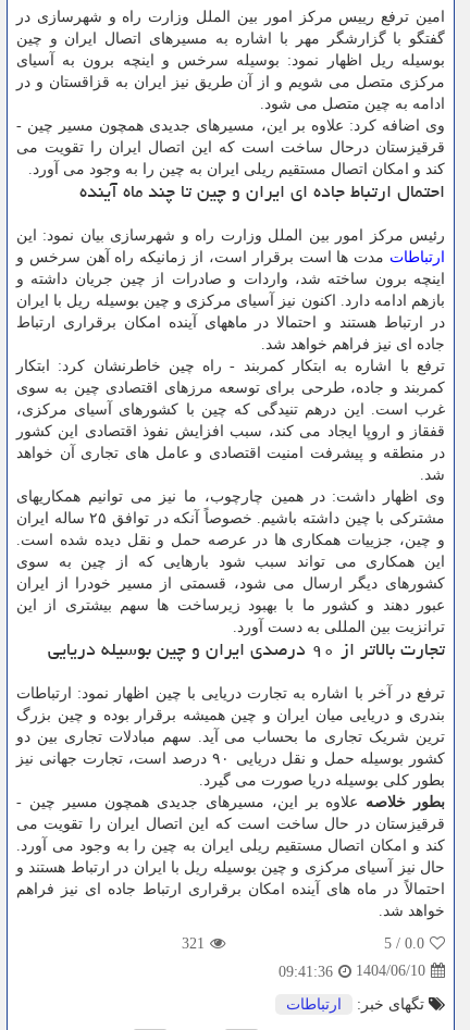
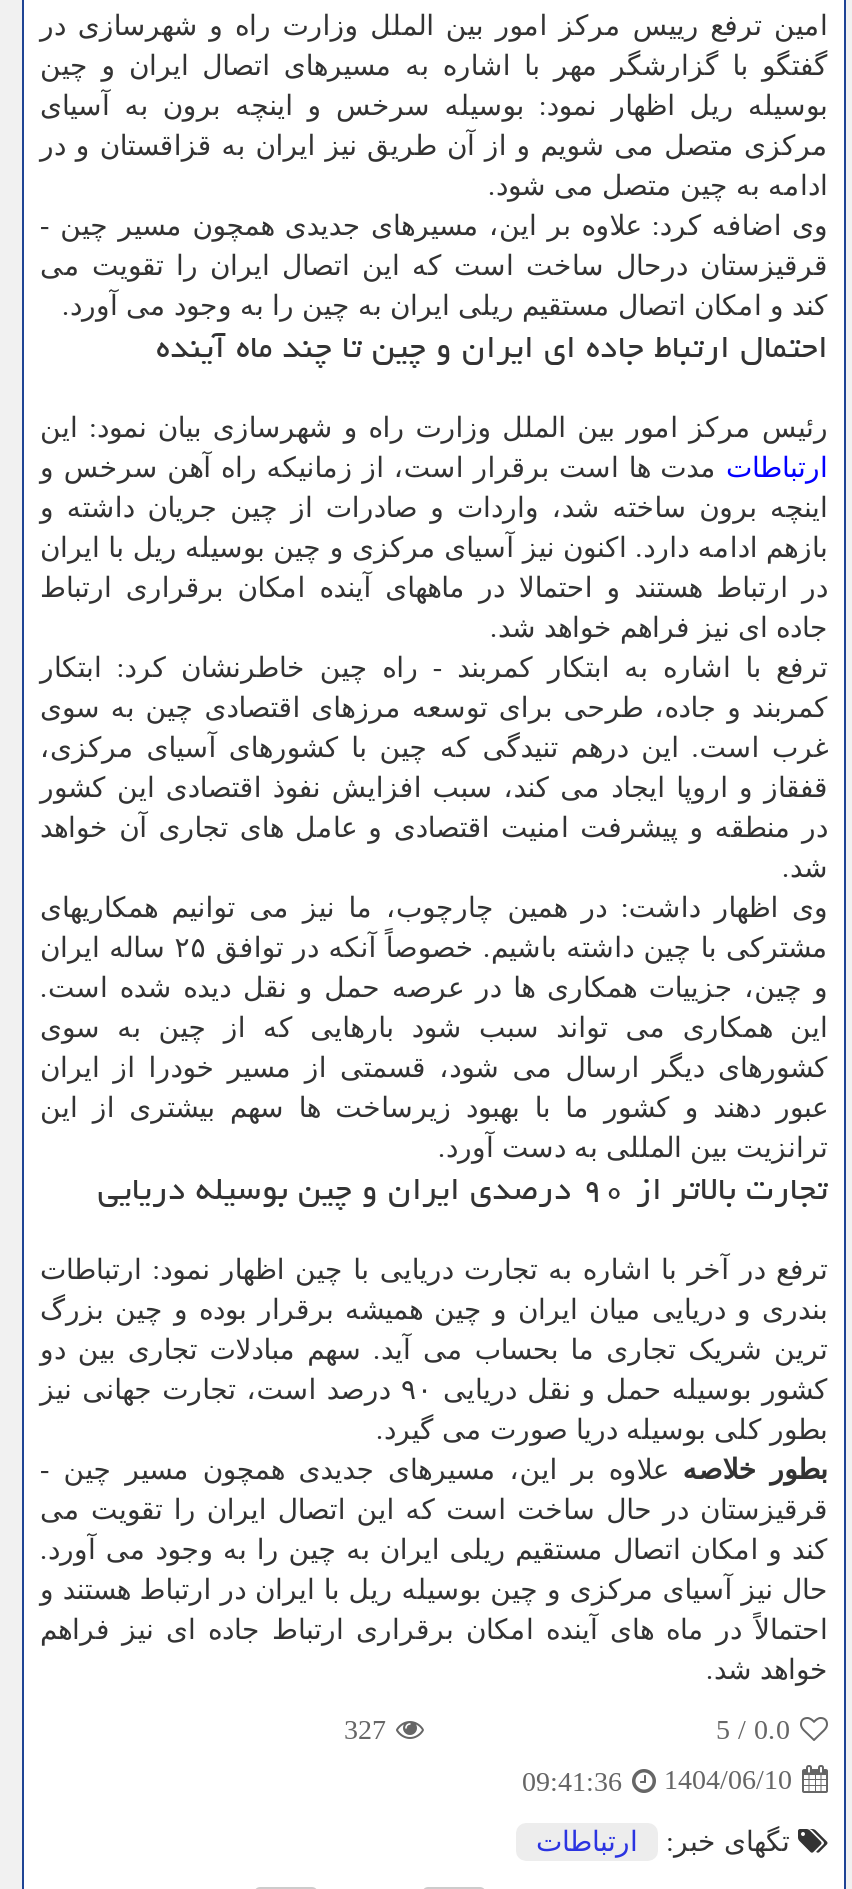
[182,936,205,952] 321 -> [344,1716,386,1746] 327

